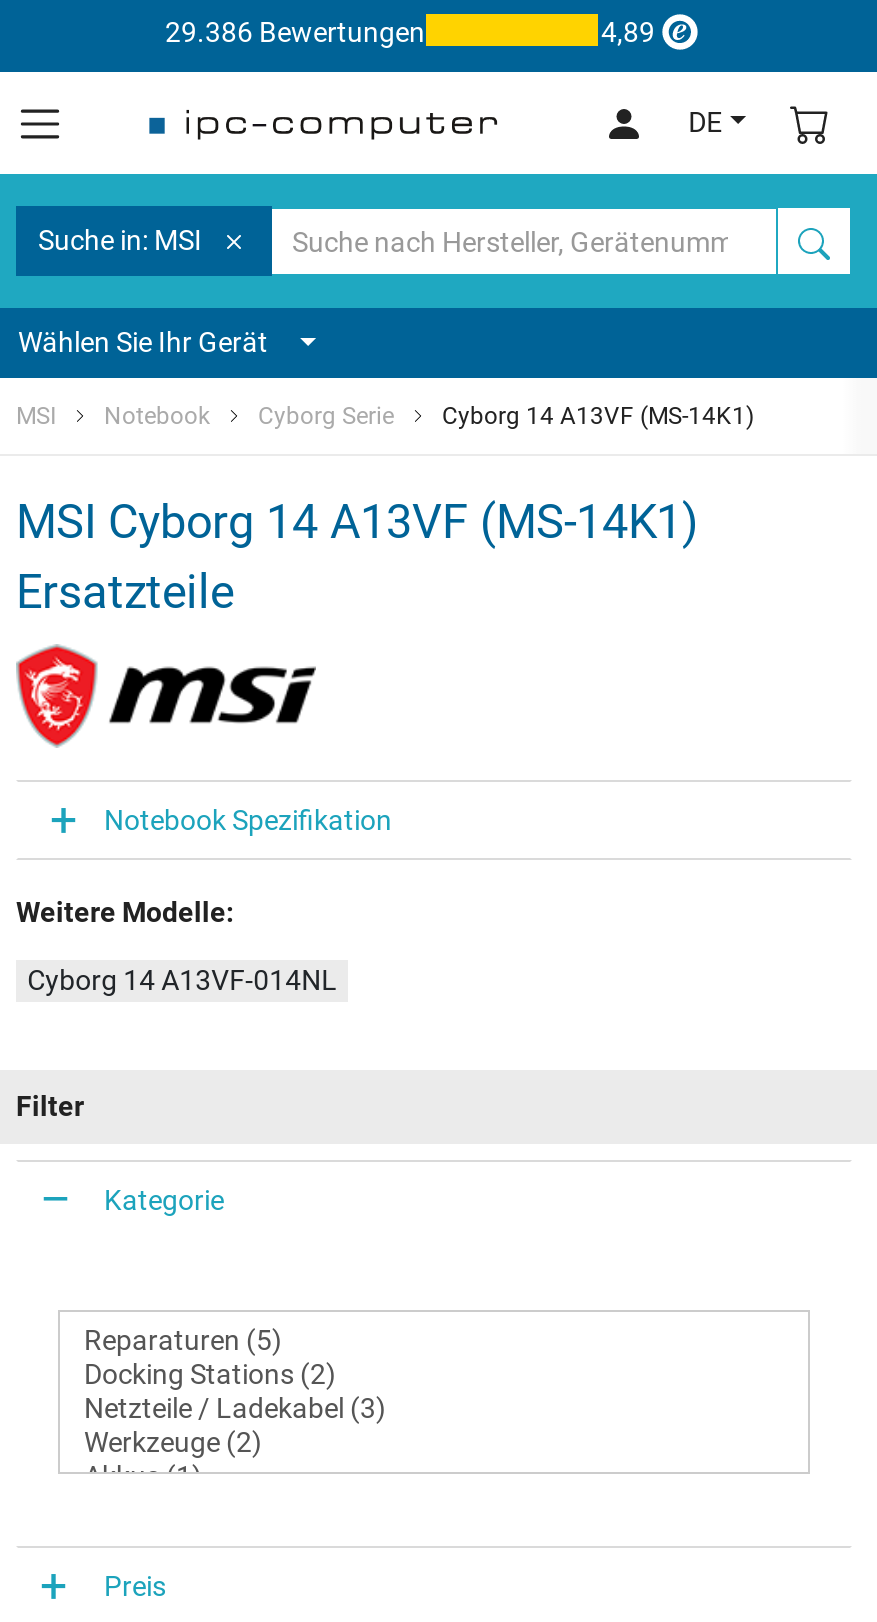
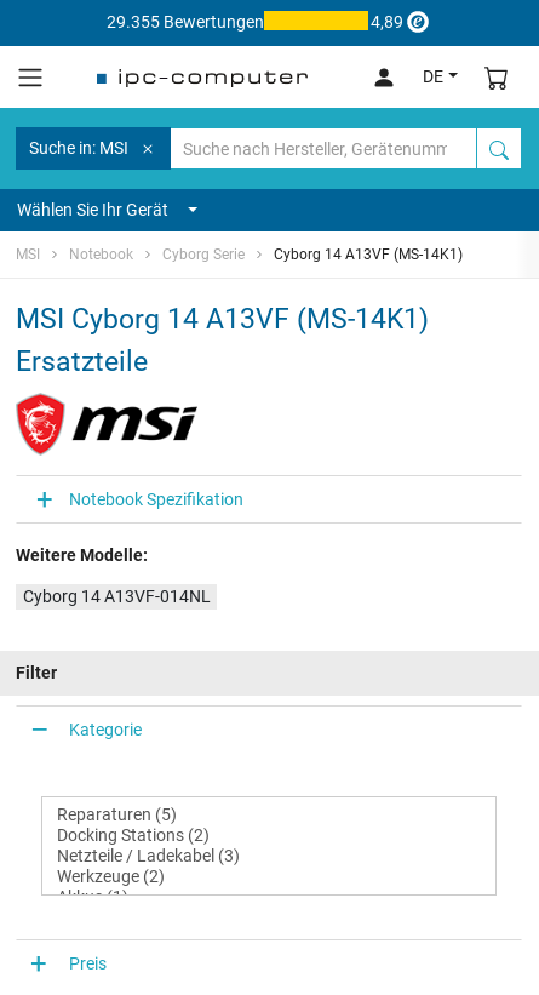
[165,15,425,47] 29.386 Bewertungen -> [106,12,263,31] 29.355 Bewertungen

